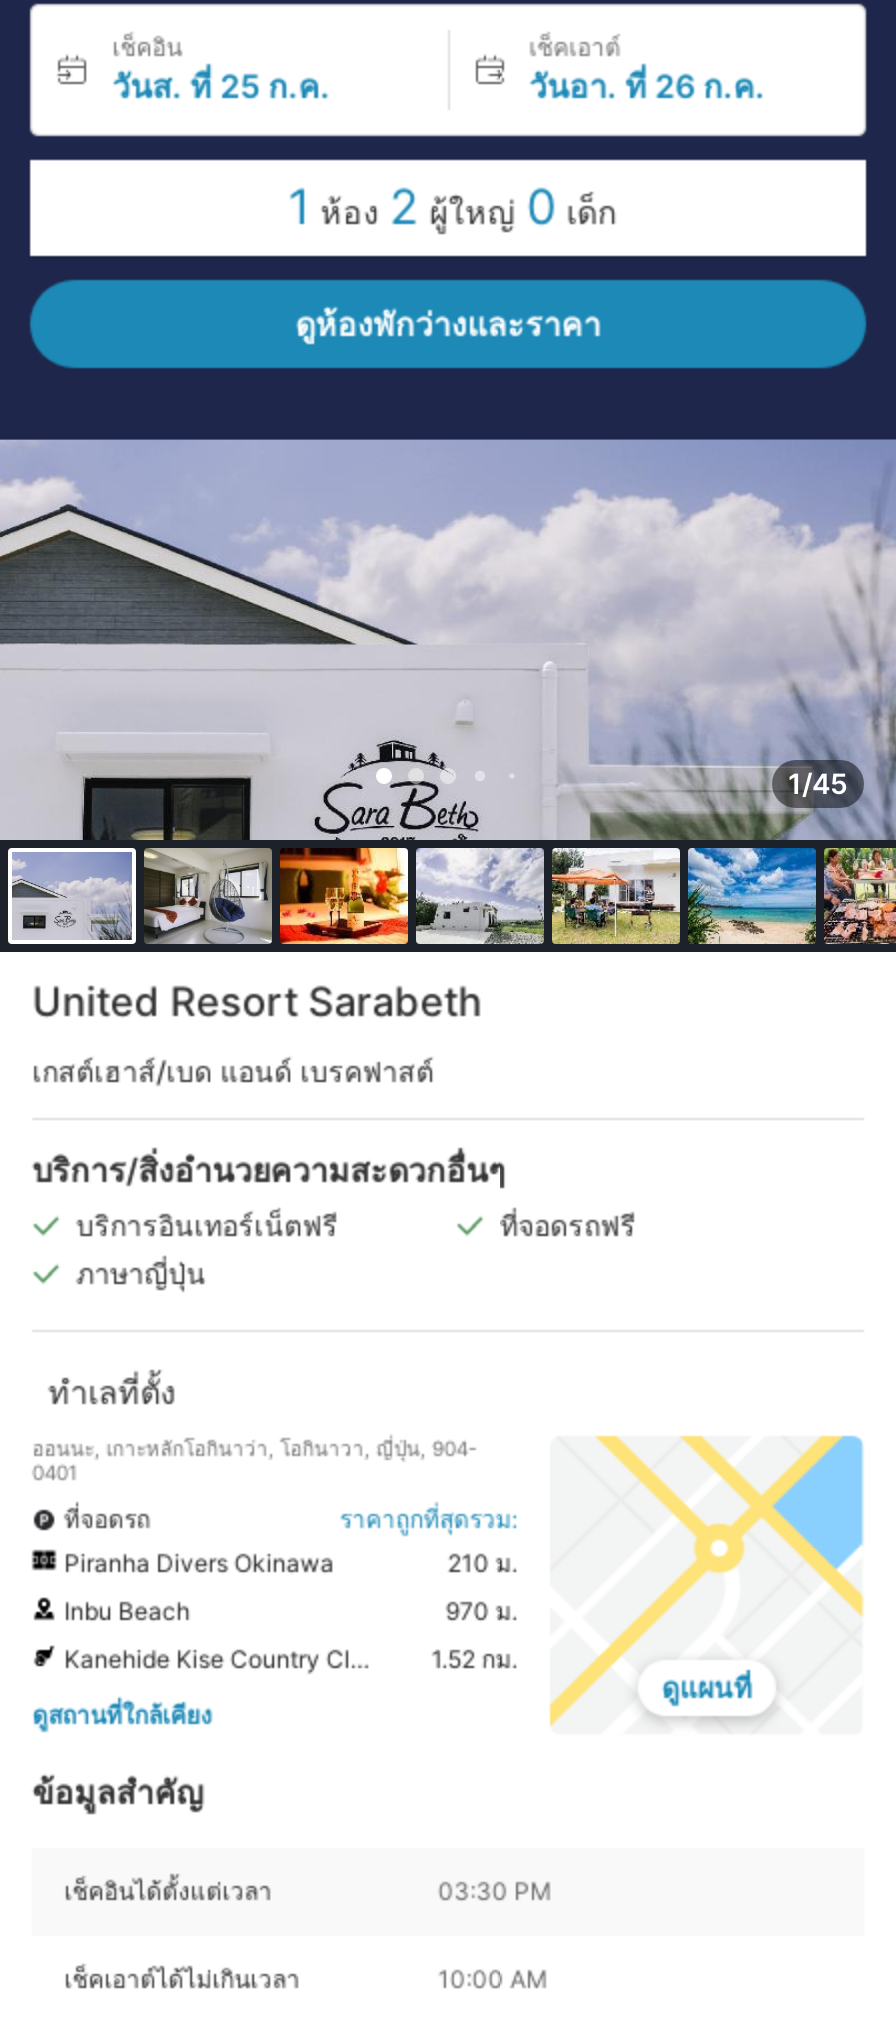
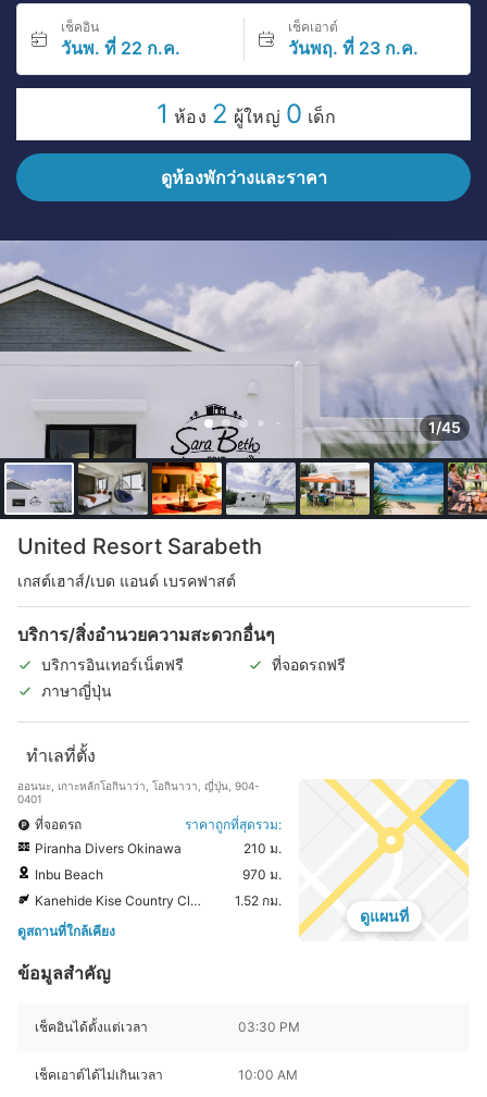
[112,66,330,106] วันส. ที่ 25 ก.ค. -> [61,37,180,59] วันพ. ที่ 22 ก.ค.
[529,66,765,106] วันอา. ที่ 26 ก.ค. -> [288,37,418,59] วันพฤ. ที่ 23 ก.ค.

